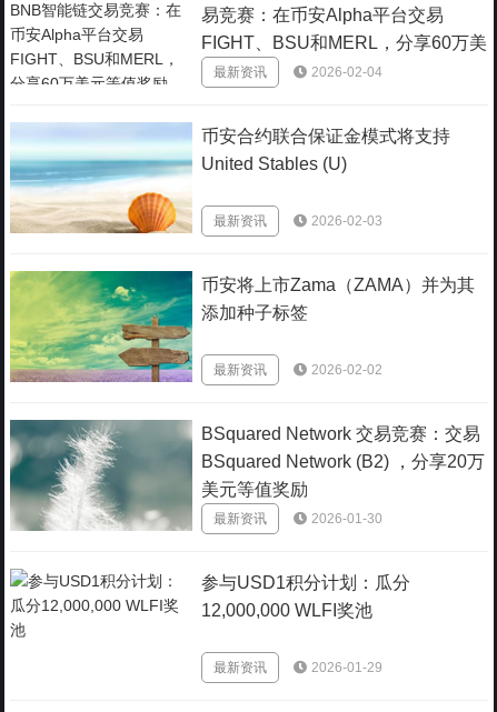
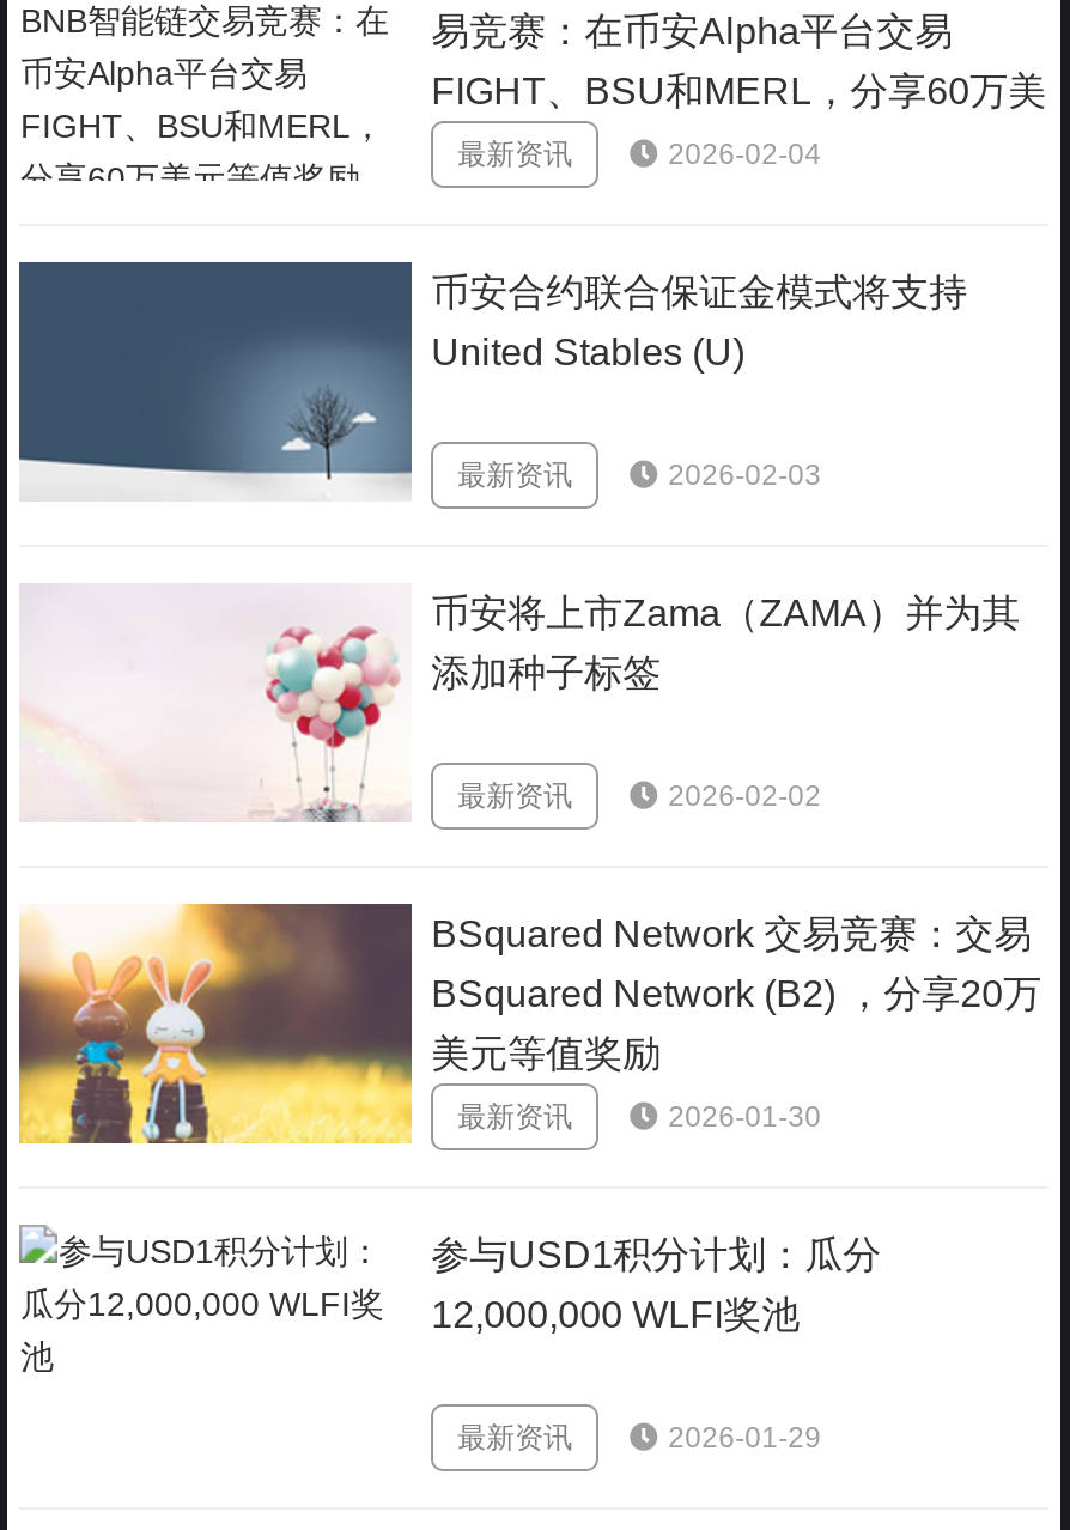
[9,122,192,234] [image] -> [17,260,414,502] [image]
[9,270,193,382] [image] -> [19,583,412,822] [image]
[9,419,193,532] [image] -> [17,901,414,1146] [image]

